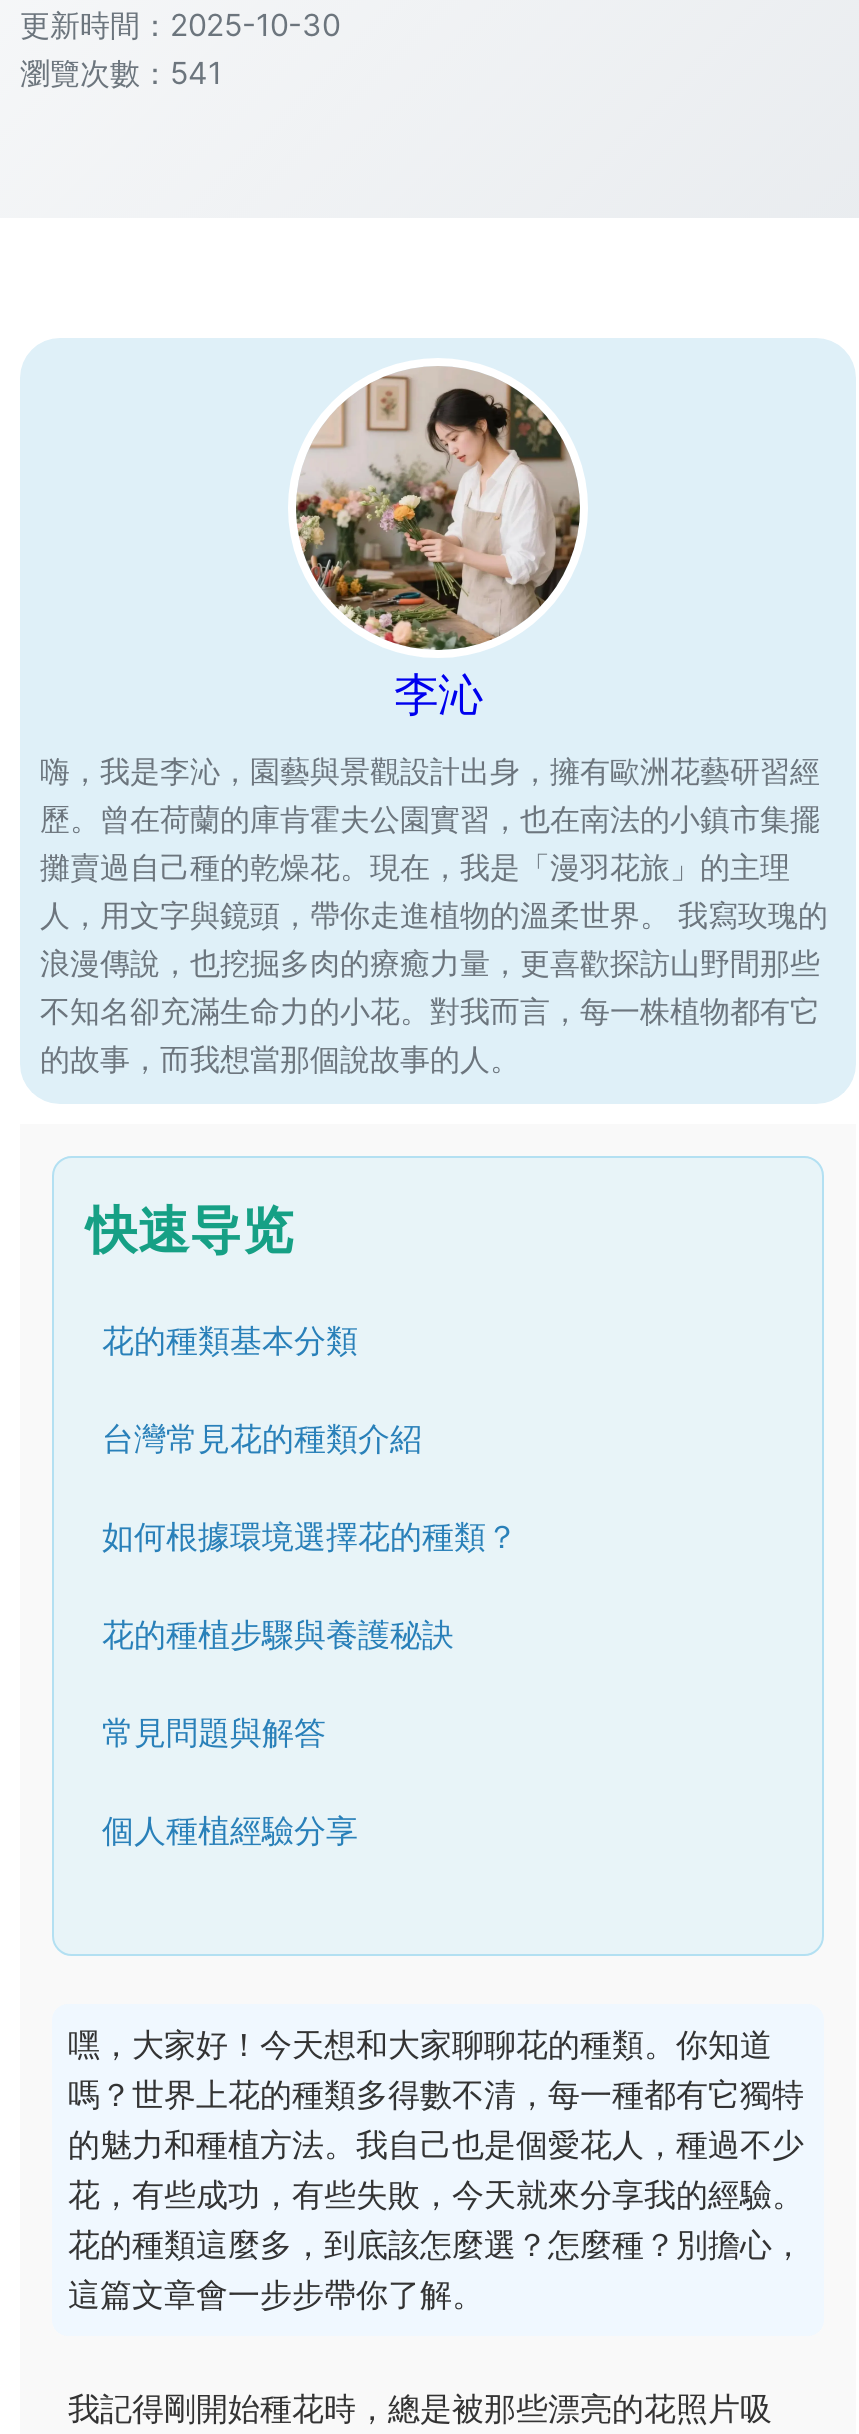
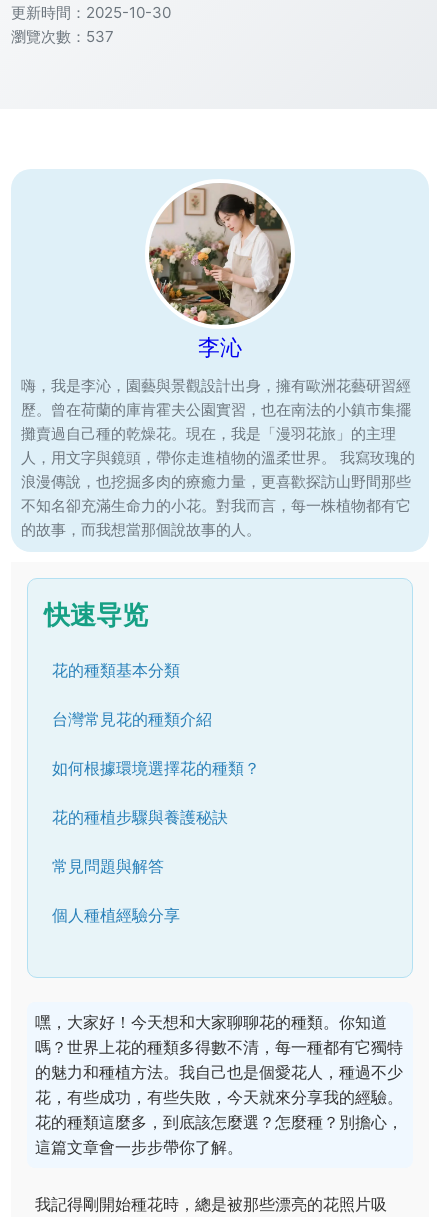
[20,54,222,92] 瀏覽次數：541 -> [11,27,114,46] 瀏覽次數：537

